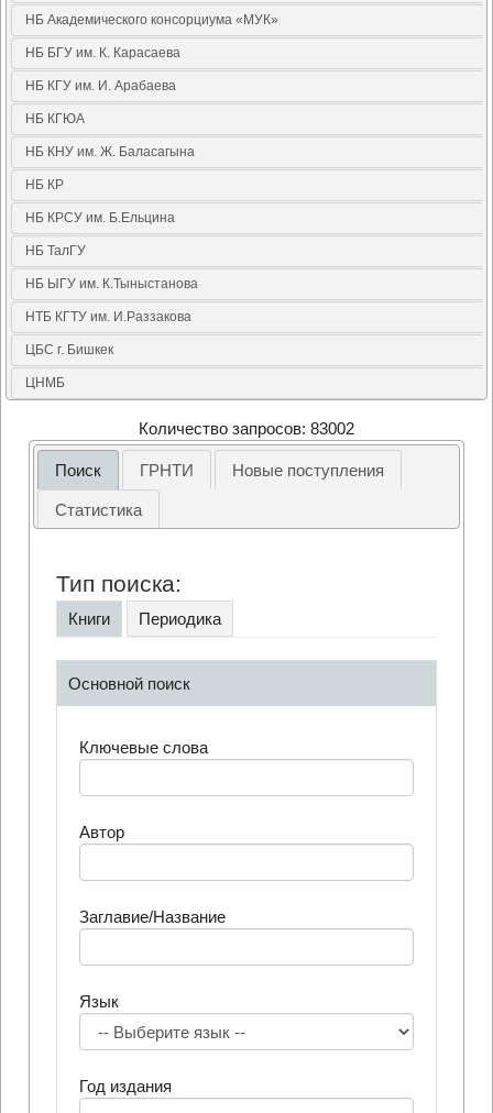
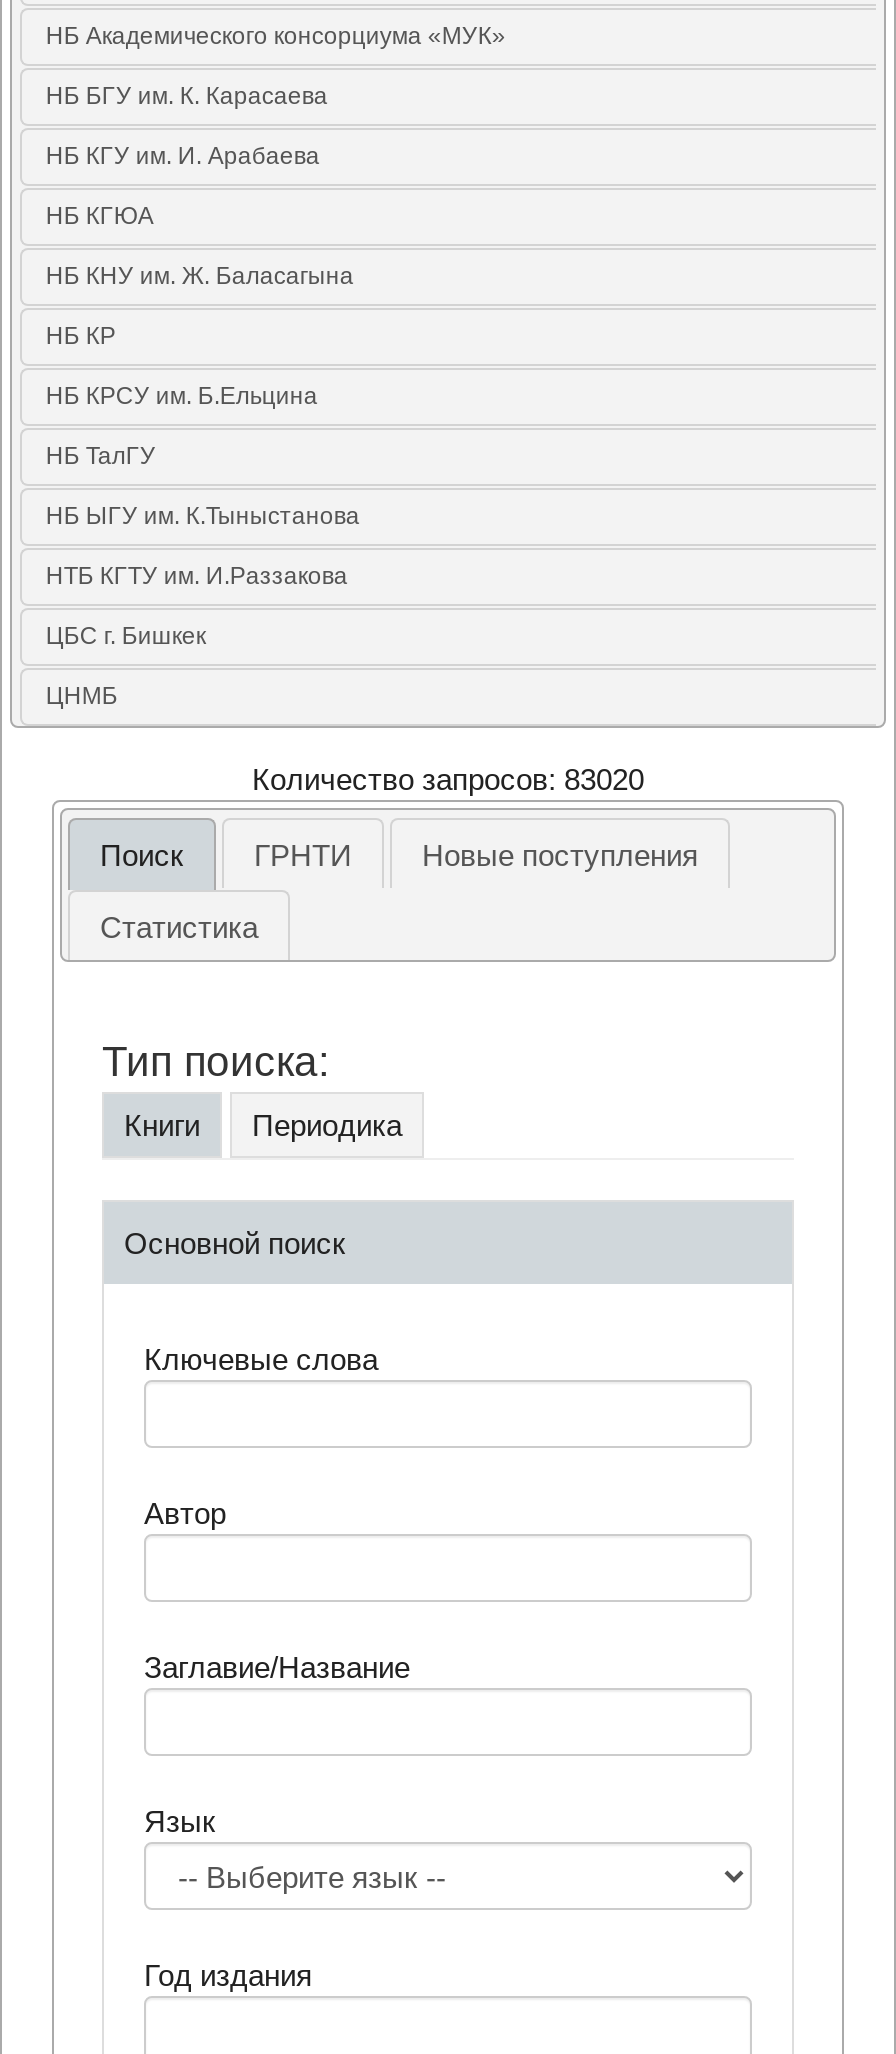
[139,419,354,438] Количество запросов: 83002 -> [252,763,644,797] Количество запросов: 83020

